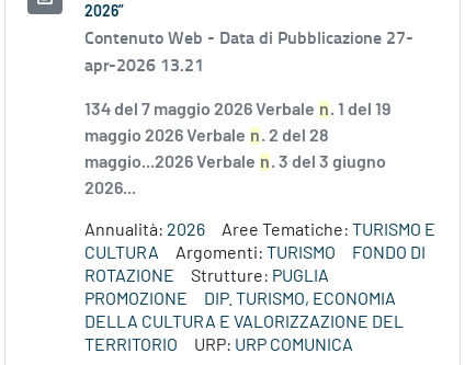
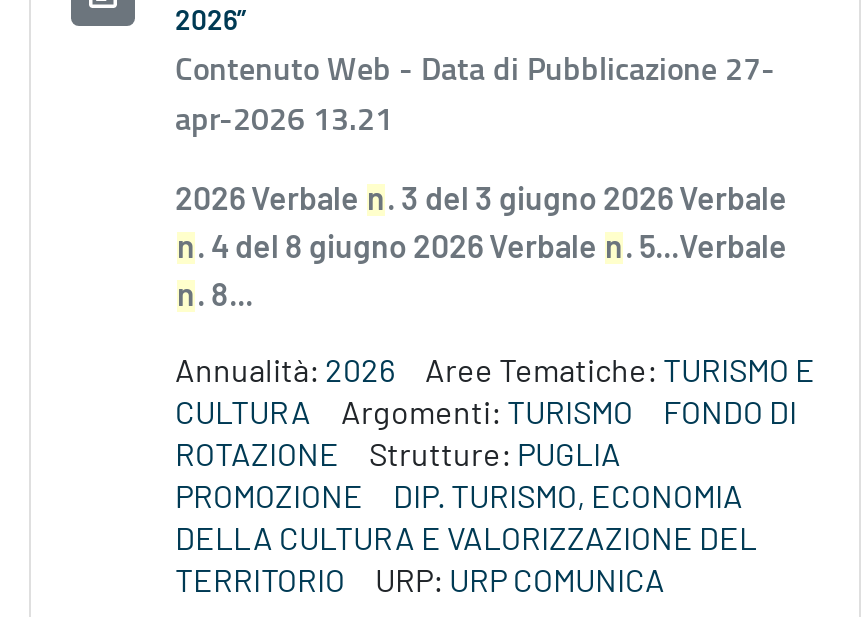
[84,101,390,198] 134 del 7 maggio 2026 Verbale n. 1 del 19 | maggio 2026 Verbale n. 2 del 28 | maggio...2026 Verbale n. 3 del 3 giugno | 2026... -> [175,185,787,313] 2026 Verbale n. 3 del 3 giugno 2026 Verbale | n. 4 del 8 giugno 2026 Verbale n. 5...Verbale | n. 8...

